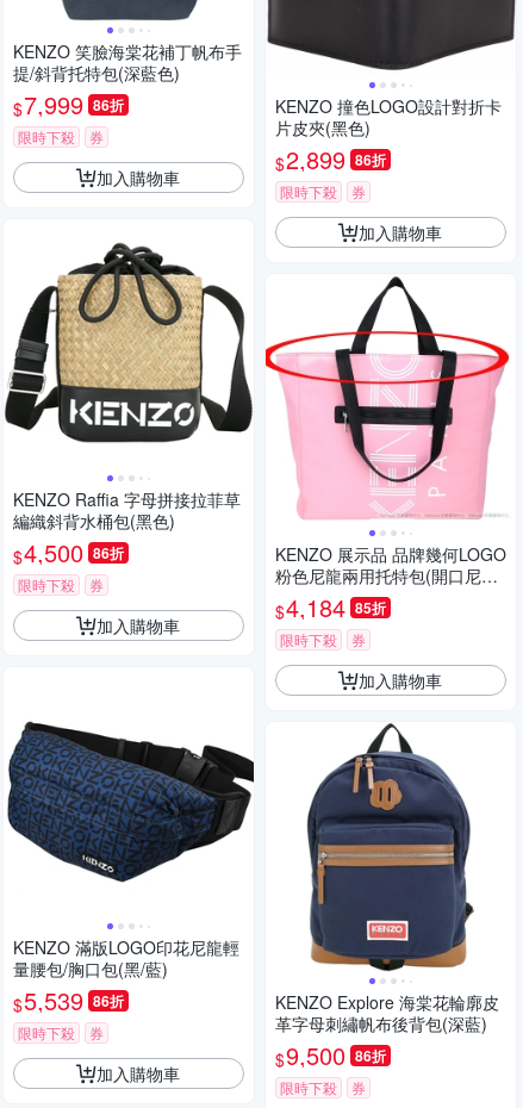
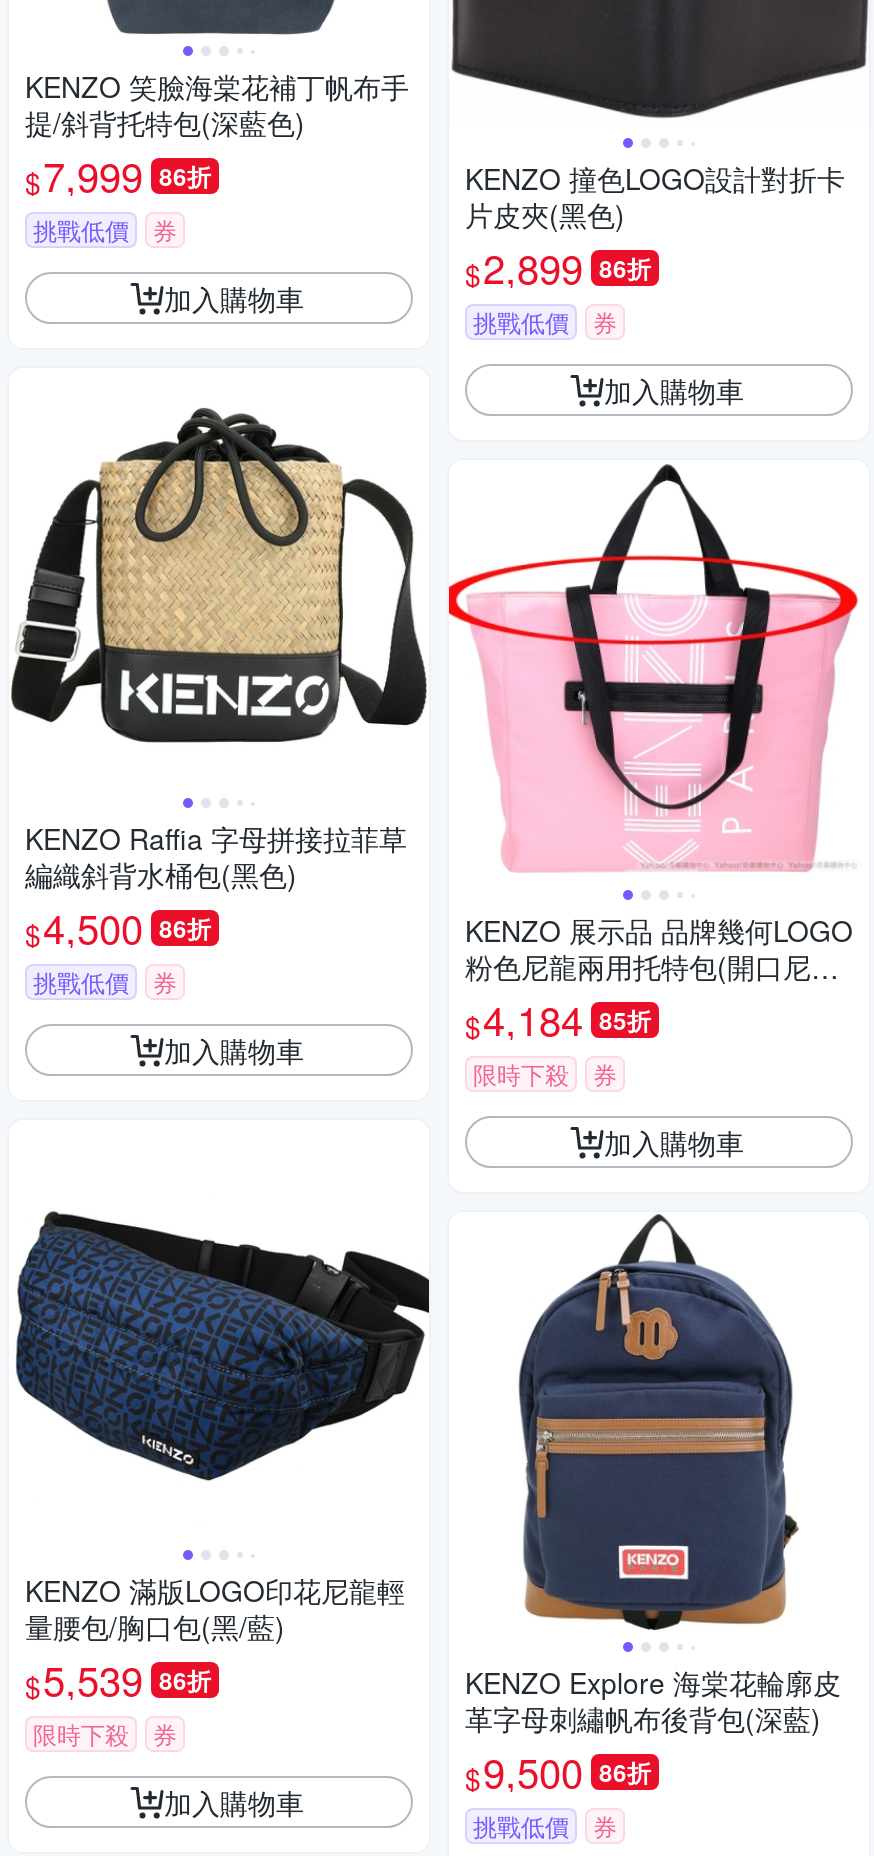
[18,127,75,147] 限時下殺 -> [33,213,129,247] 挑戰低價
[280,182,337,202] 限時下殺 -> [473,305,569,339] 挑戰低價
[18,575,75,595] 限時下殺 -> [33,965,129,999] 挑戰低價
[280,1078,337,1098] 限時下殺 -> [473,1809,569,1843] 挑戰低價

